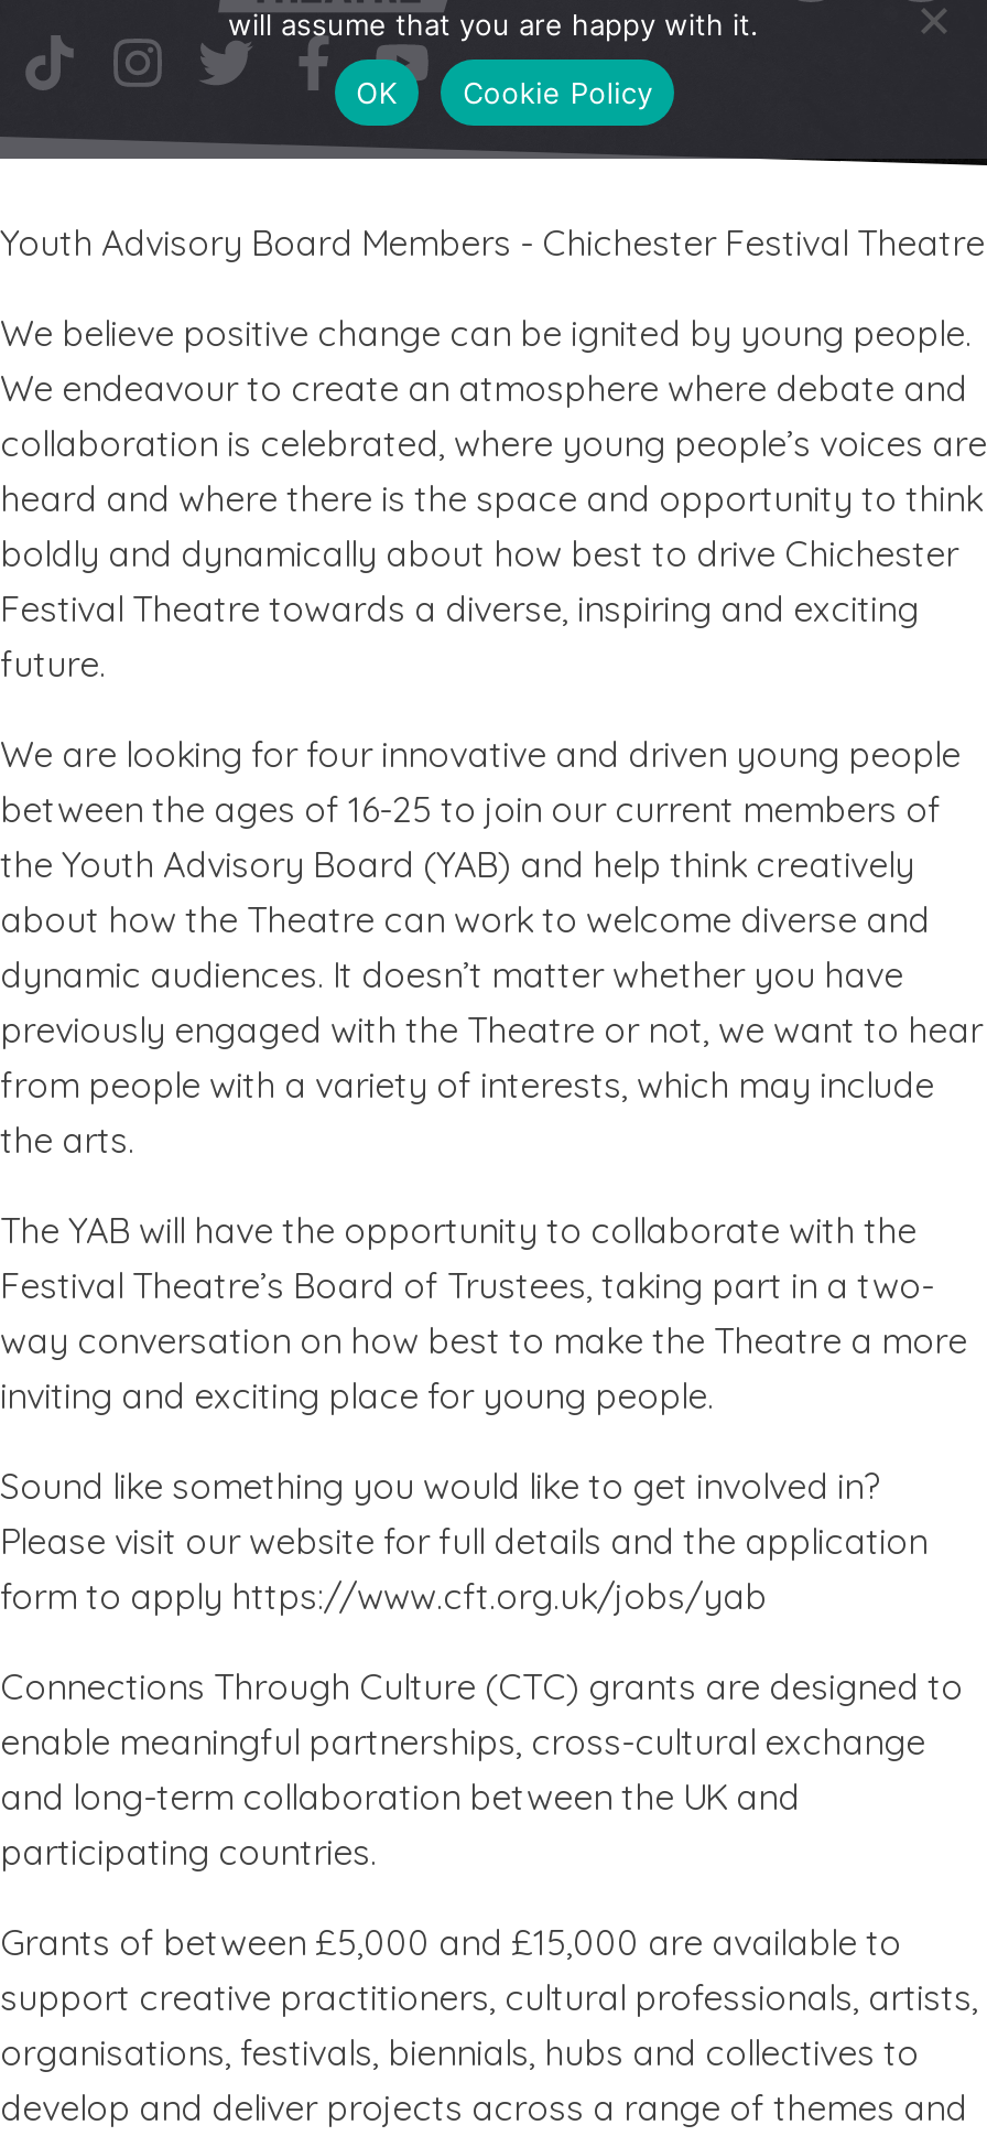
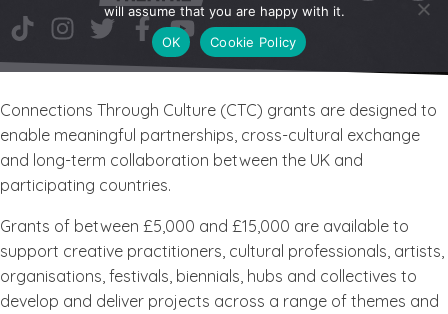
[0,220,987,1618] Youth Advisory Board Members - Chichester Festival Theatre | We believe positive change can be ignited by young people. | We endeavour to create an atmosphere where debate and | collaboration is celebrated, where young people’s voices are | heard and where there is the space and opportunity to think | boldly and dynamically about how best to drive Chichester | Festival Theatre towards a diverse, inspiring and exciting | future. | We are looking for four innovative and driven young people | between the ages of 16-25 to join our current members of | the Youth Advisory Board (YAB) and help think creatively | about how the Theatre can work to welcome diverse and | dynamic audiences. It doesn’t matter whether you have | previously engaged with the Theatre or not, we want to hear | from people with a variety of interests, which may include | the arts. | The YAB will have the opportunity to collaborate with the | Festival Theatre’s Board of Trustees, taking part in a two- | way conversation on how best to make the Theatre a more | inviting and exciting place for young people. | Sound like something you would like to get involved in? | Please visit our website for full details and the application | form to apply https://www.cft.org.uk/jobs/yab -> none

